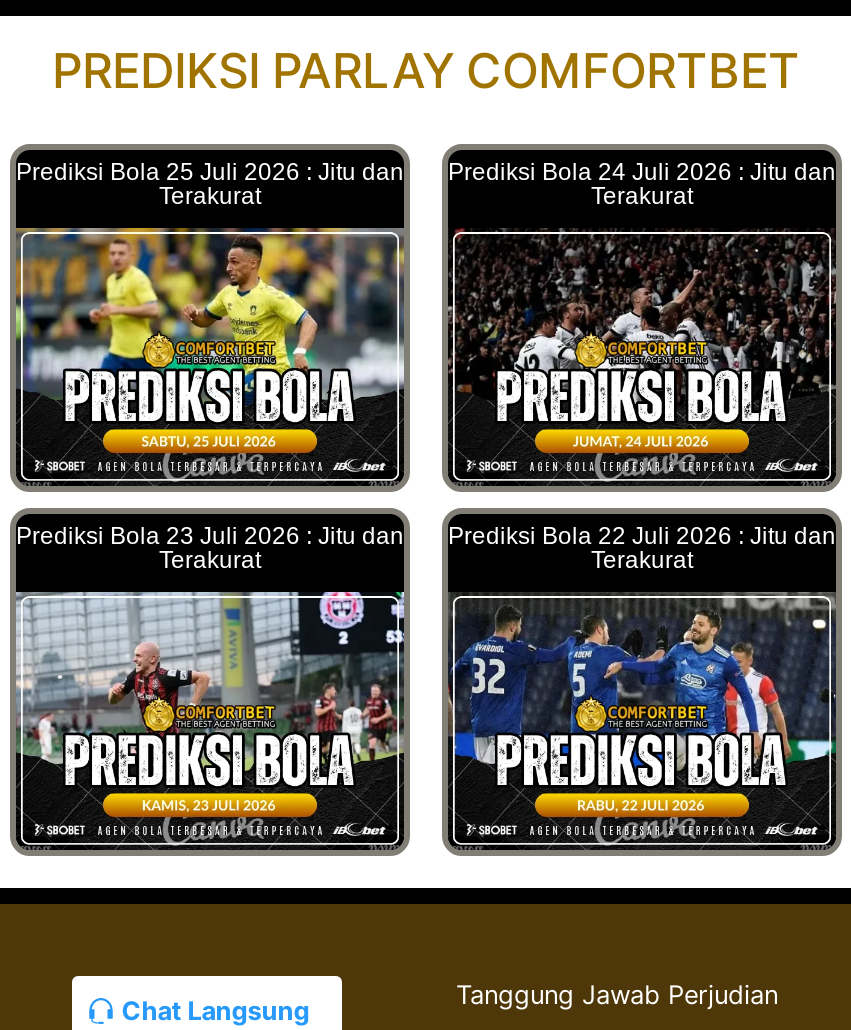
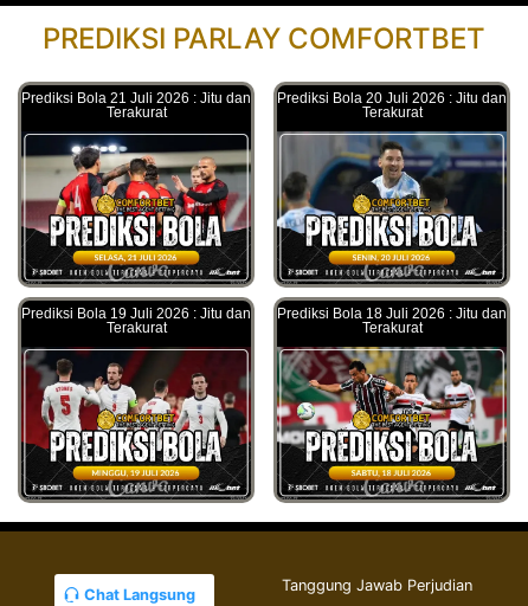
[16,157,404,185] Prediksi Bola 25 Juli 2026 : Jitu dan -> [21,90,251,106] Prediksi Bola 21 Juli 2026 : Jitu dan
[448,157,836,185] Prediksi Bola 24 Juli 2026 : Jitu dan -> [277,90,507,106] Prediksi Bola 20 Juli 2026 : Jitu dan
[14,226,406,412] [image] -> [20,131,252,238] [image]
[446,228,838,412] [image] -> [276,131,507,238] [image]
[16,522,404,550] Prediksi Bola 23 Juli 2026 : Jitu dan -> [21,305,251,322] Prediksi Bola 19 Juli 2026 : Jitu dan
[448,522,836,550] Prediksi Bola 22 Juli 2026 : Jitu dan -> [277,305,507,322] Prediksi Bola 18 Juli 2026 : Jitu dan
[16,590,406,776] [image] -> [20,347,252,451] [image]
[446,592,838,776] [image] -> [277,347,507,451] [image]

